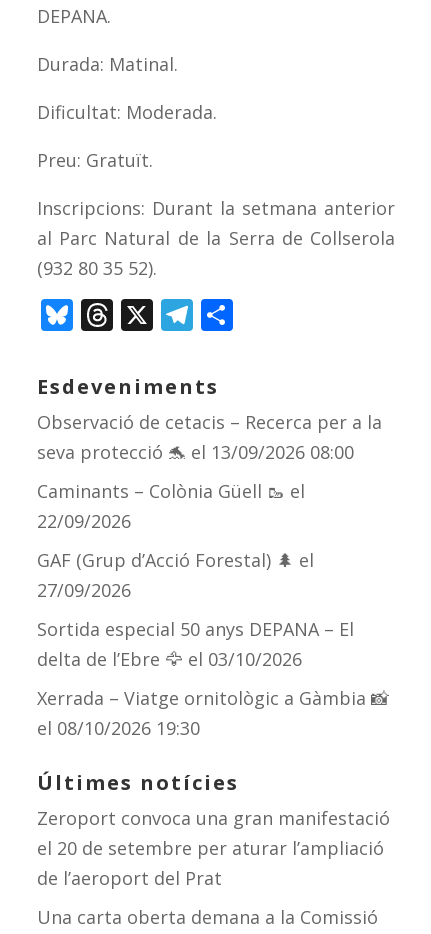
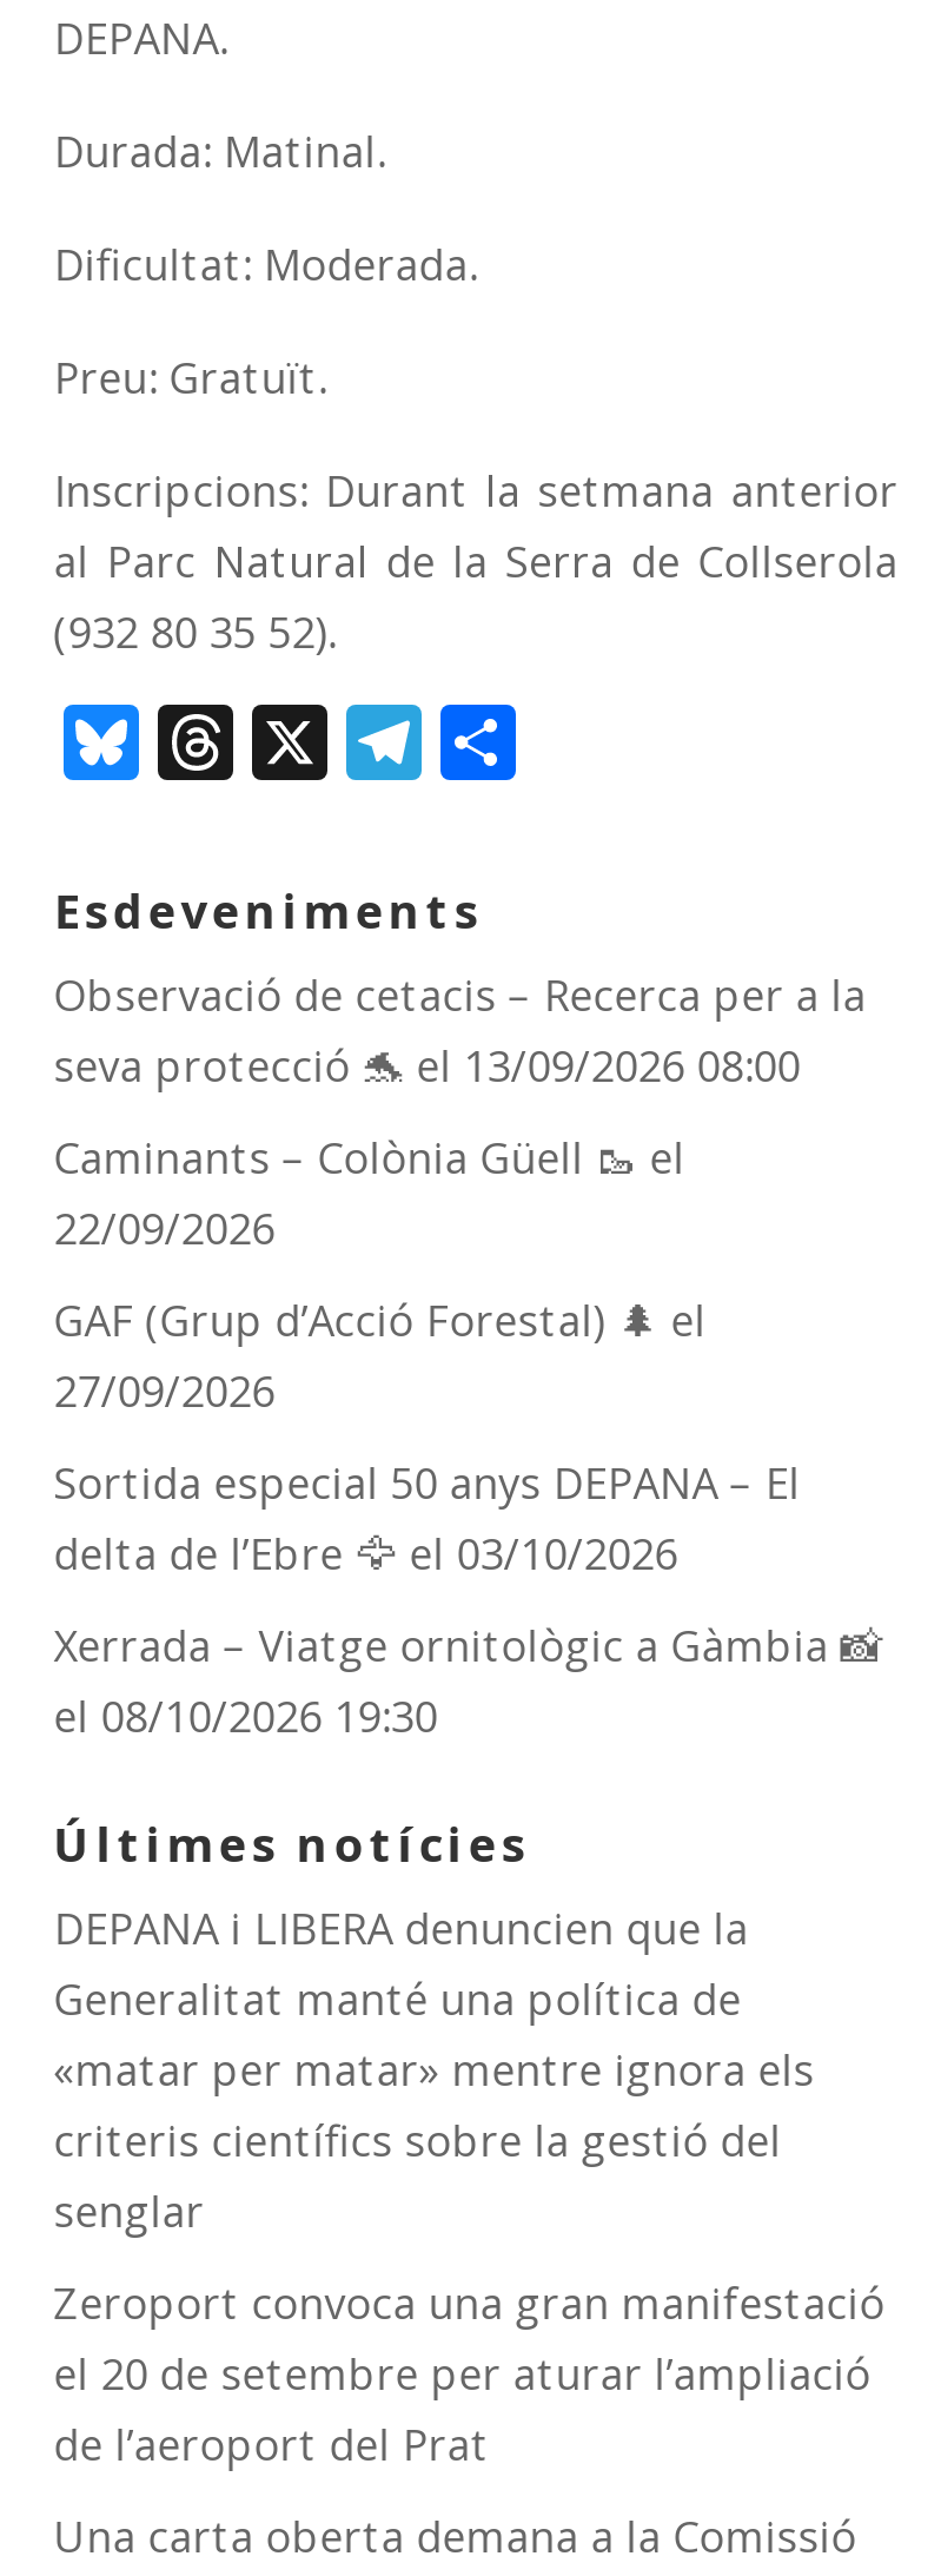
none -> [54,1900,815,2239] DEPANA i LIBERA denuncien que la | Generalitat manté una política de | «matar per matar» mentre ignora els | criteris científics sobre la gestió del | senglar

